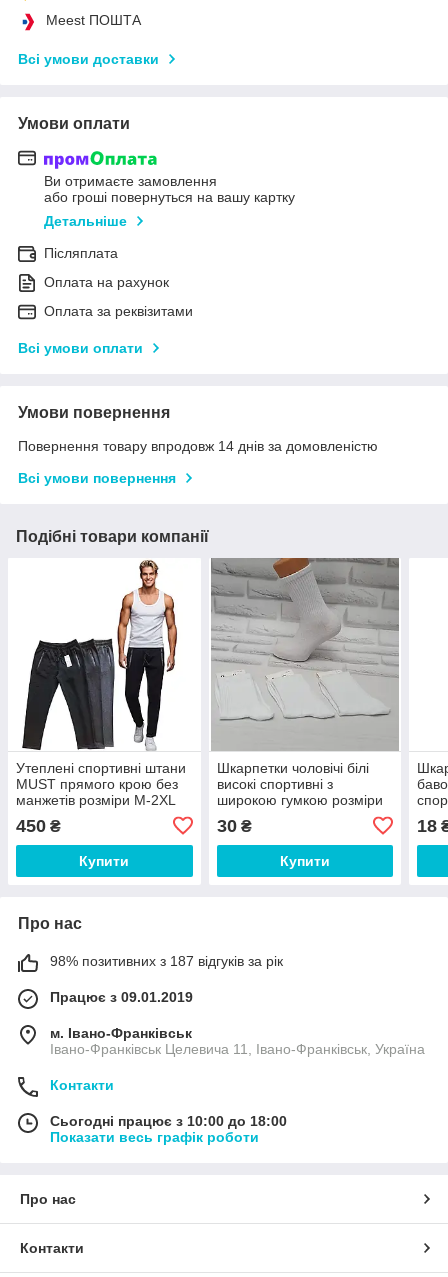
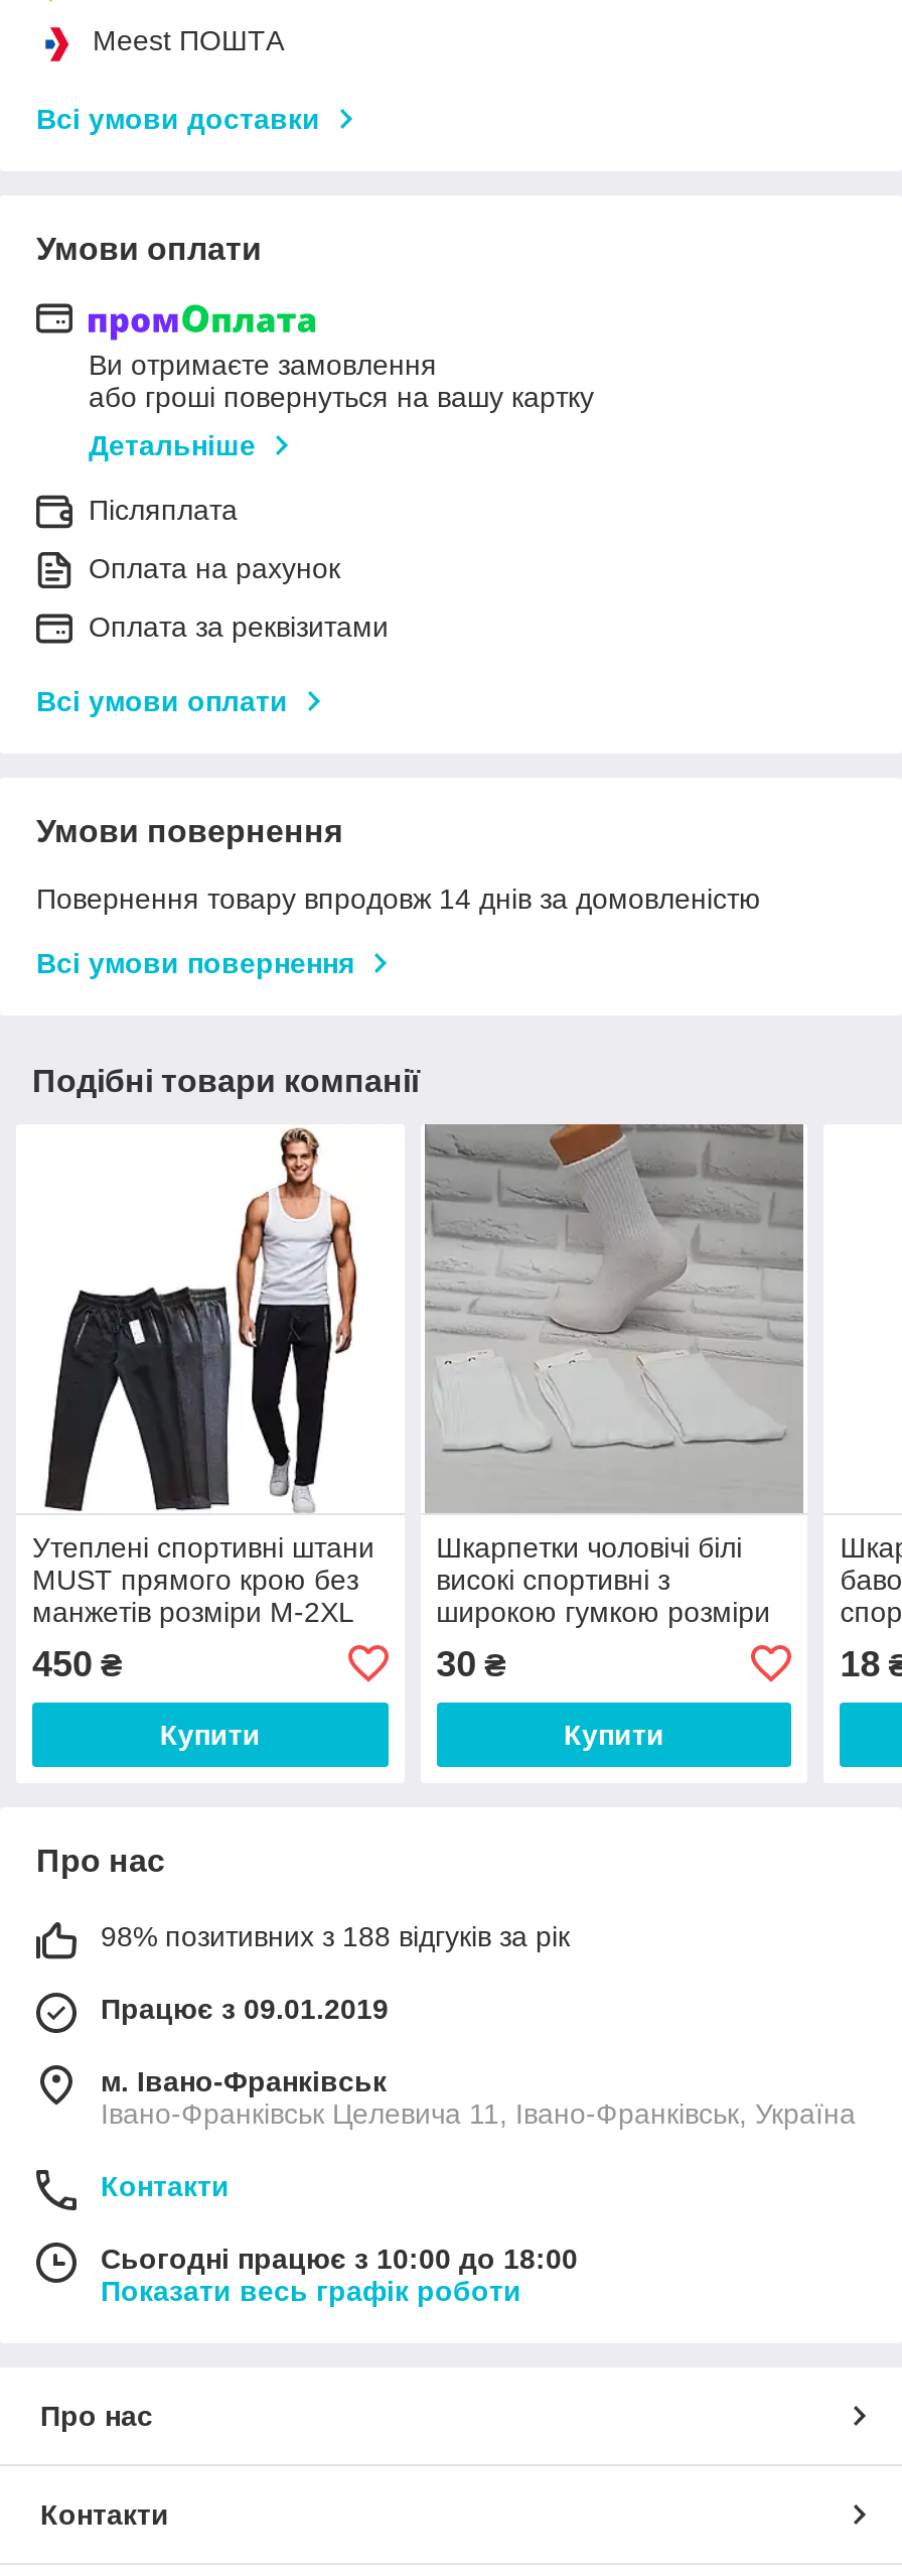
[50,953,283,969] 98% позитивних з 187 відгуків за рік -> [101,1920,570,1952] 98% позитивних з 188 відгуків за рік

